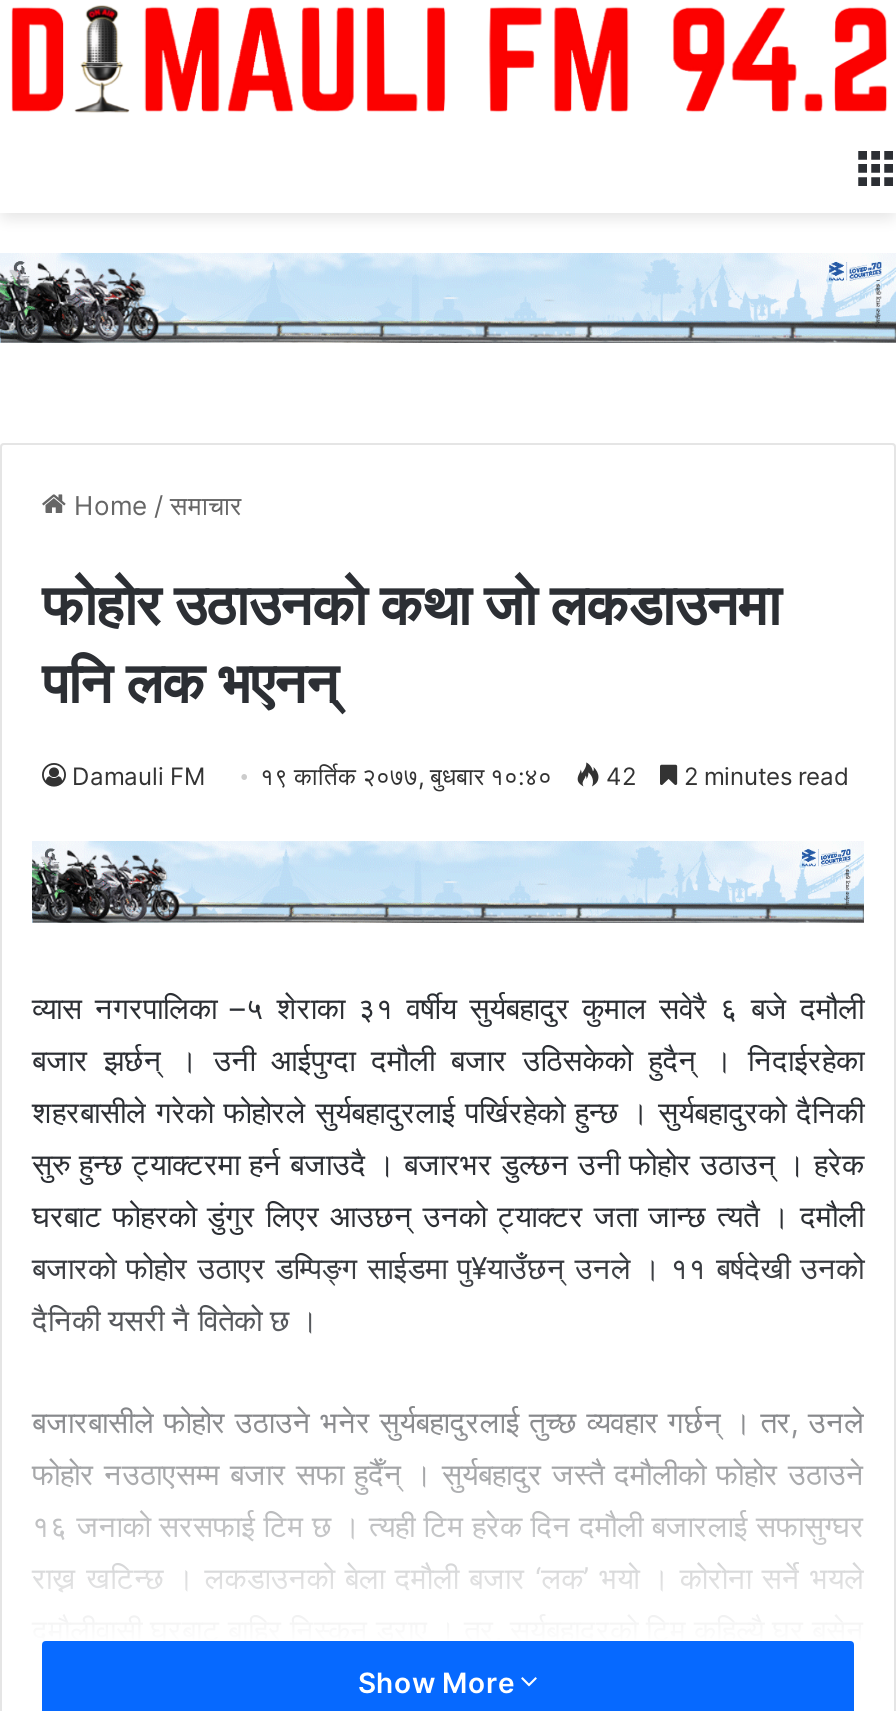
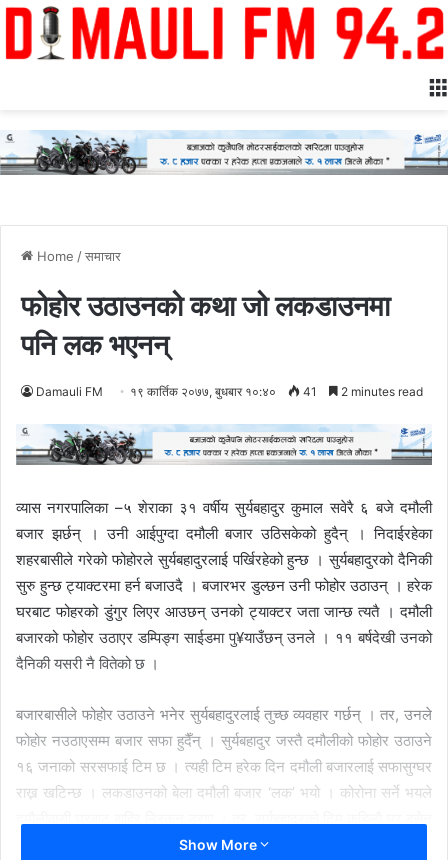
[6,263,890,343] [image] -> [3,135,445,175] [image]
[72,761,848,791] Damauli FM १९ कार्तिक २०७७, बुधबार १०:४० 42 2 minutes read -> [36,384,423,399] Damauli FM १९ कार्तिक २०७७, बुधबार १०:४० 41 2 minutes read
[30,849,864,923] [image] -> [16,428,433,465] [image]

